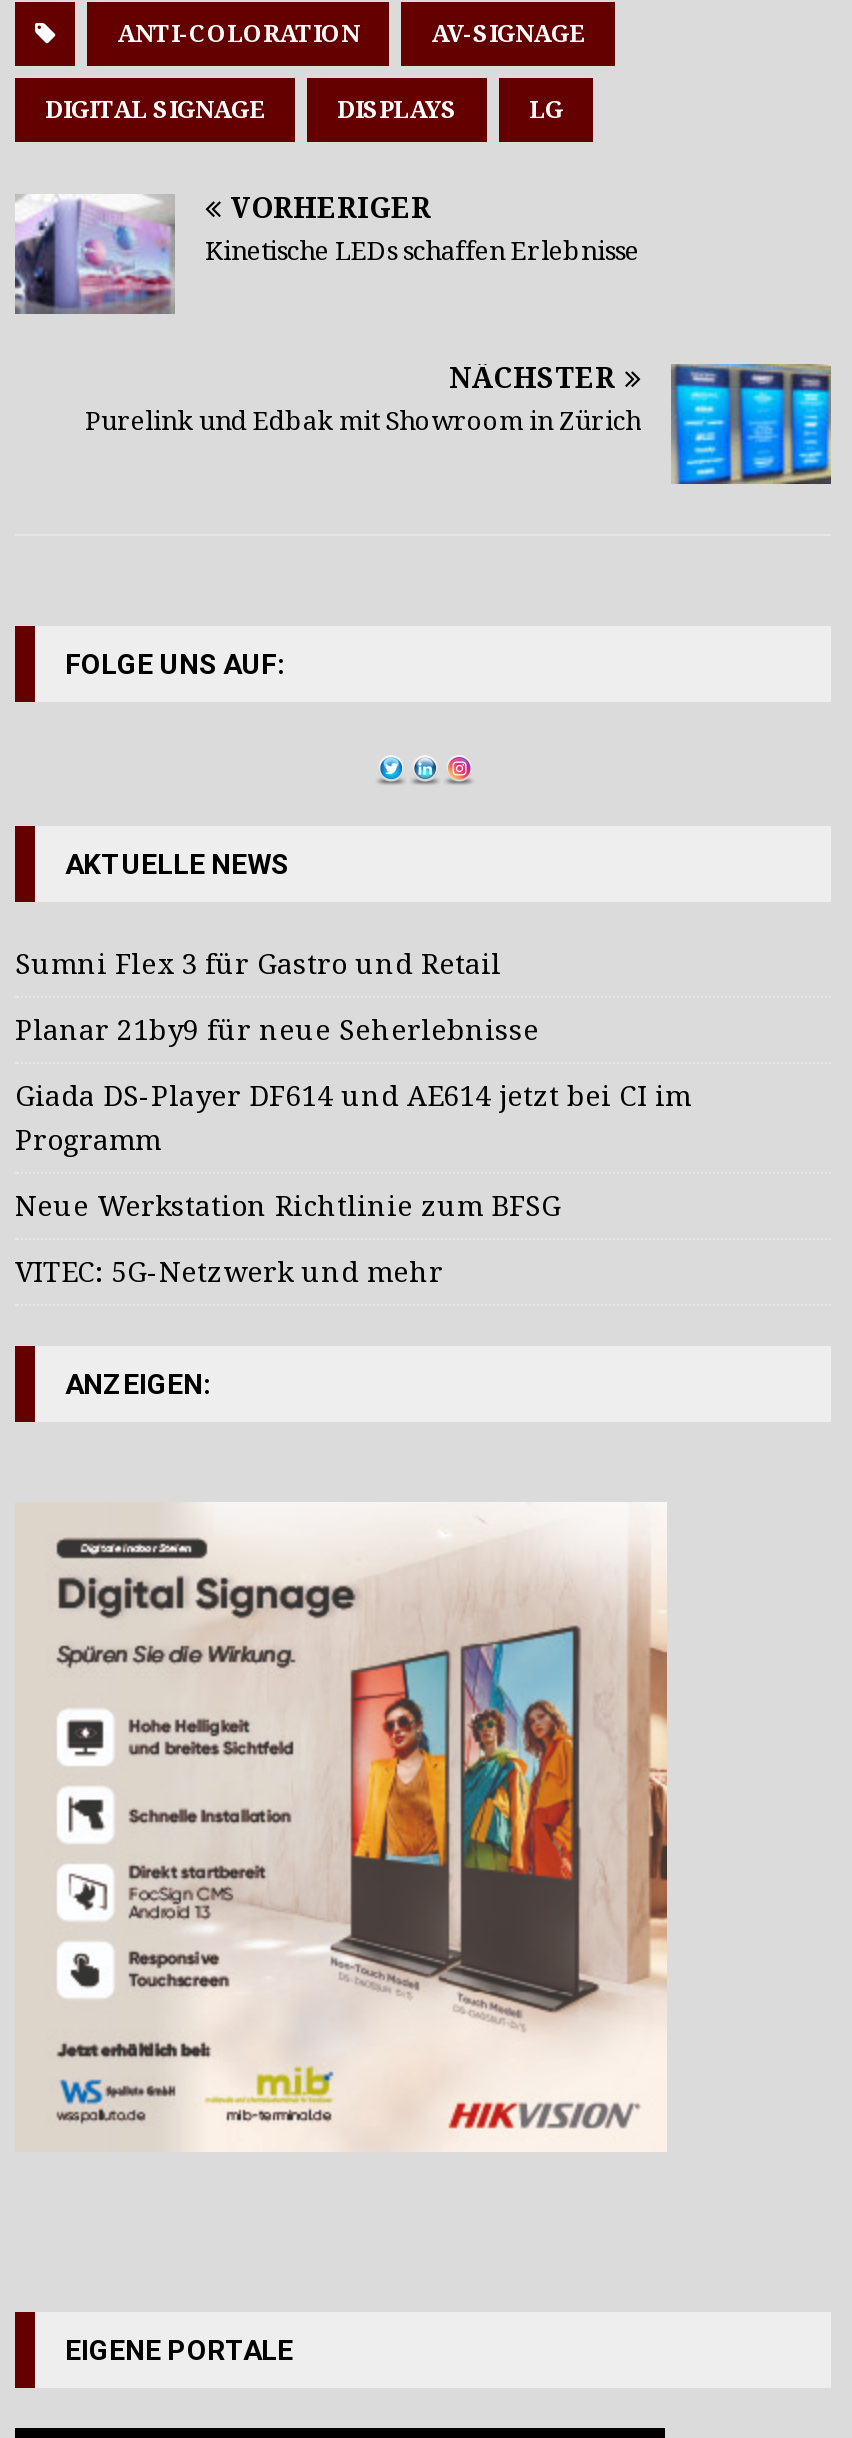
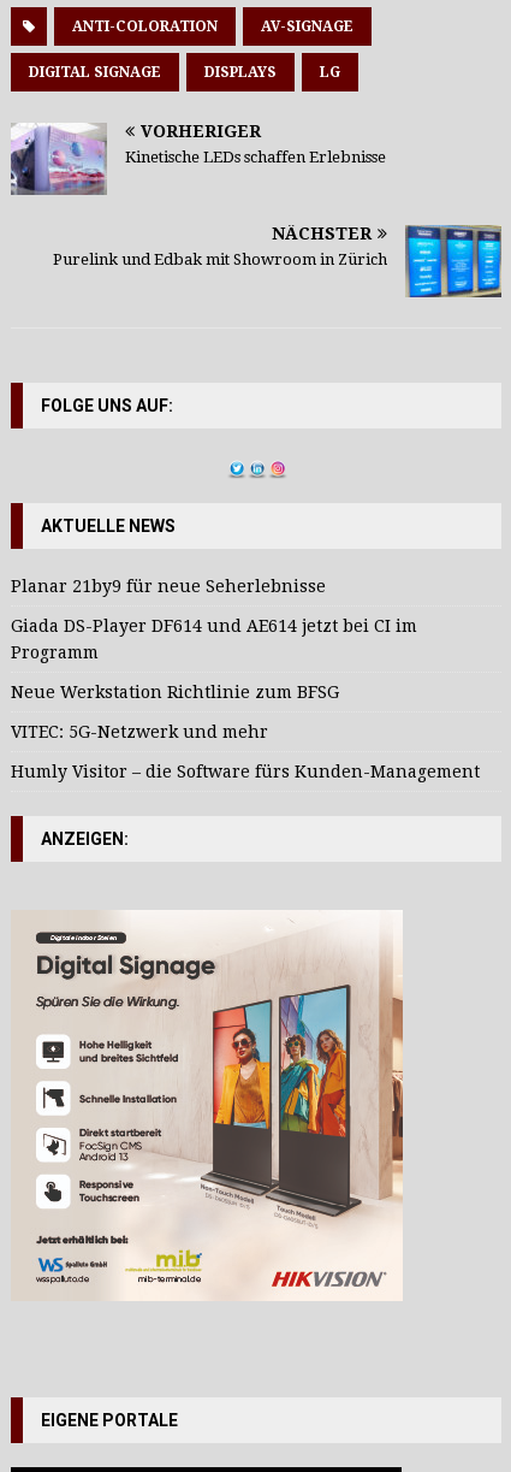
[15,949,501,981] Sumni Flex 3 für Gastro und Retail -> none
moved [15,1015,691,1289] -> [11,577,417,742]: Planar 21by9 für neue Seherlebnisse | Giada DS-Player DF614 und AE614 jetzt bei CI im | Programm | Neue Werkstation Richtlinie zum BFSG | VITEC: 5G-Netzwerk und mehr
none -> [11,762,480,781] Humly Visitor – die Software fürs Kunden-Management

